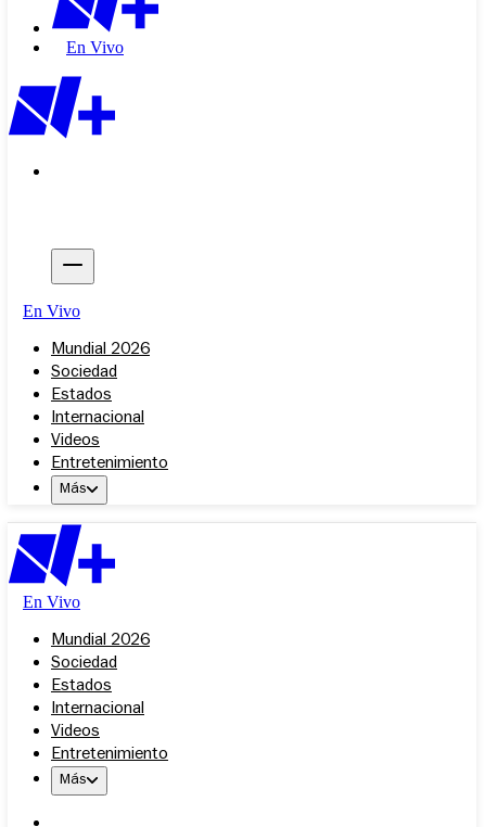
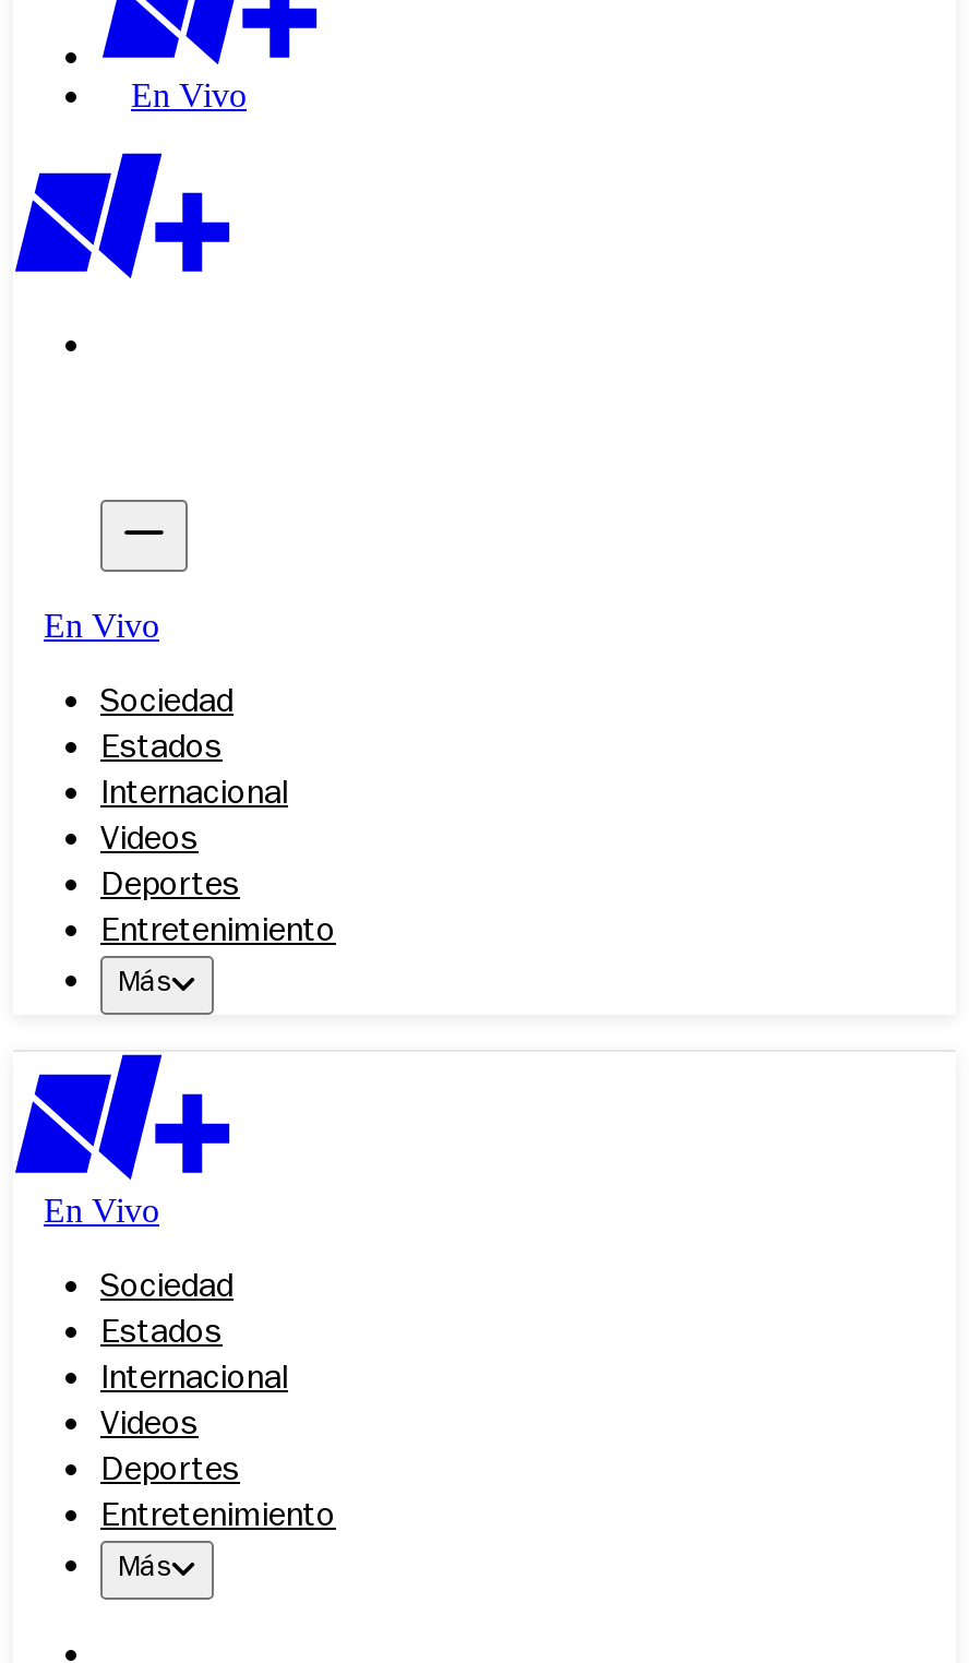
[51,342,150,359] Mundial 2026 -> none
moved [51,365,144,450] -> [100,687,288,860]: Sociedad | Estados | Internacional | Videos
none -> [100,871,240,906] Deportes
[51,633,150,650] Mundial 2026 -> none
moved [51,656,144,741] -> [100,1272,288,1445]: Sociedad | Estados | Internacional | Videos
none -> [100,1456,240,1491] Deportes

